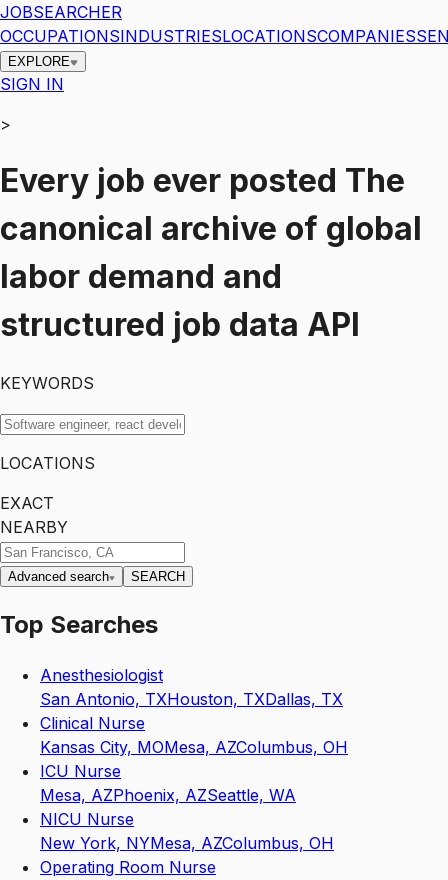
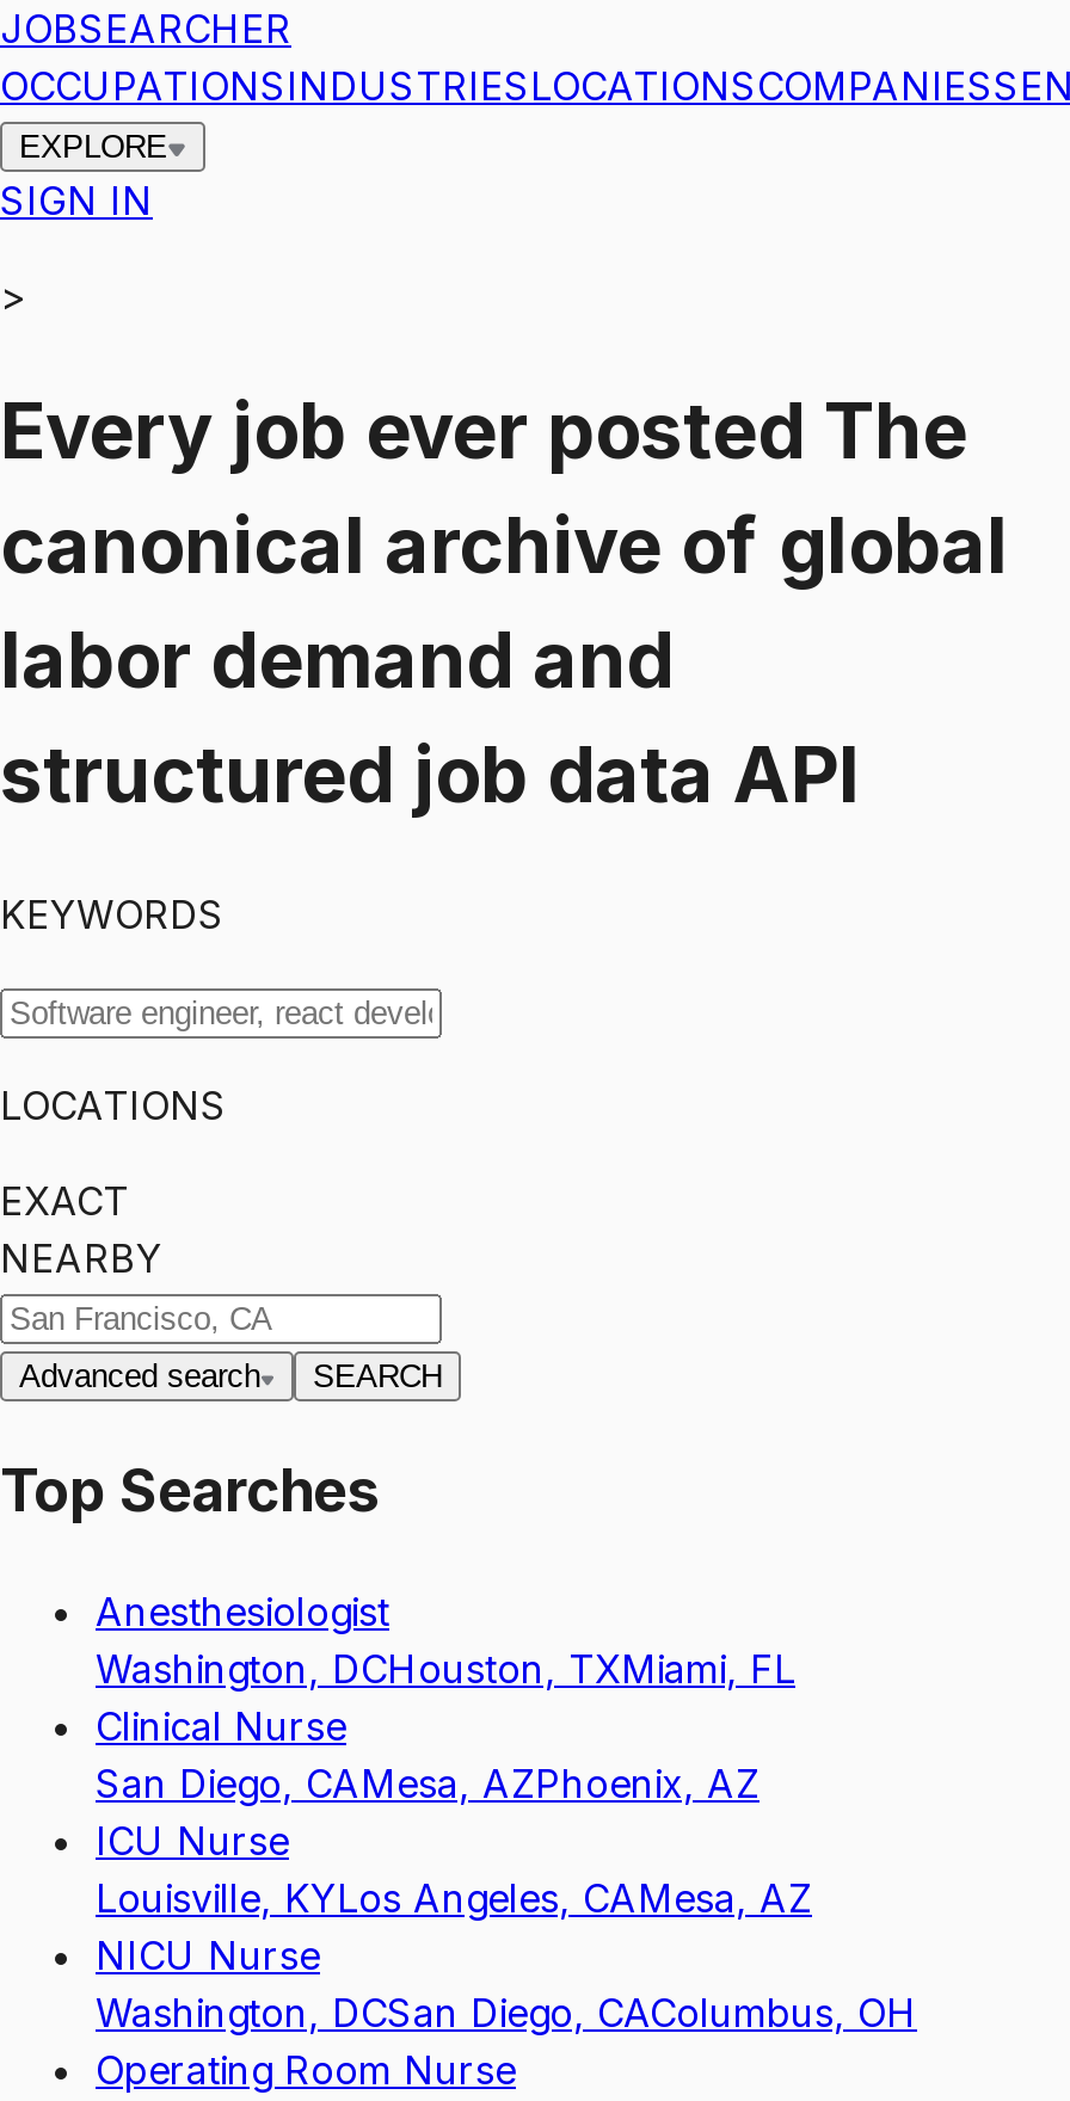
[40,689,343,709] San Antonio, TXHouston, TXDallas, TX -> [96,1644,795,1692] Washington, DCHouston, TXMiami, FL
[40,737,348,757] Kansas City, MO Mesa, AZColumbus, OH -> [96,1759,760,1807] San Diego, CA Mesa, AZPhoenix, AZ
[40,785,296,805] Mesa, AZPhoenix, AZ Seattle, WA -> [96,1873,812,1921] Louisville, KYLos Angeles, CA Mesa, AZ
[40,833,334,853] New York, NYMesa, AZColumbus, OH -> [96,1988,917,2036] Washington, DCSan Diego, CAColumbus, OH

